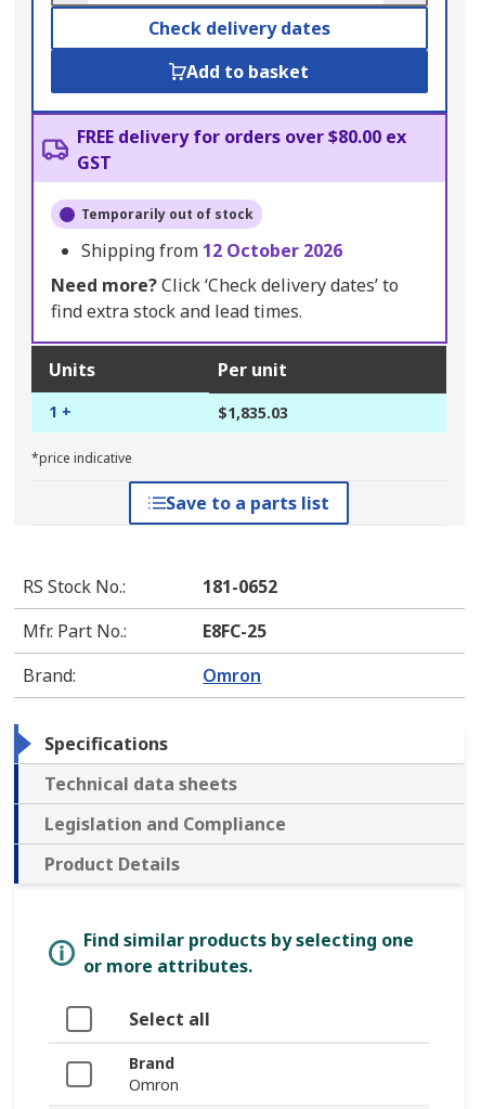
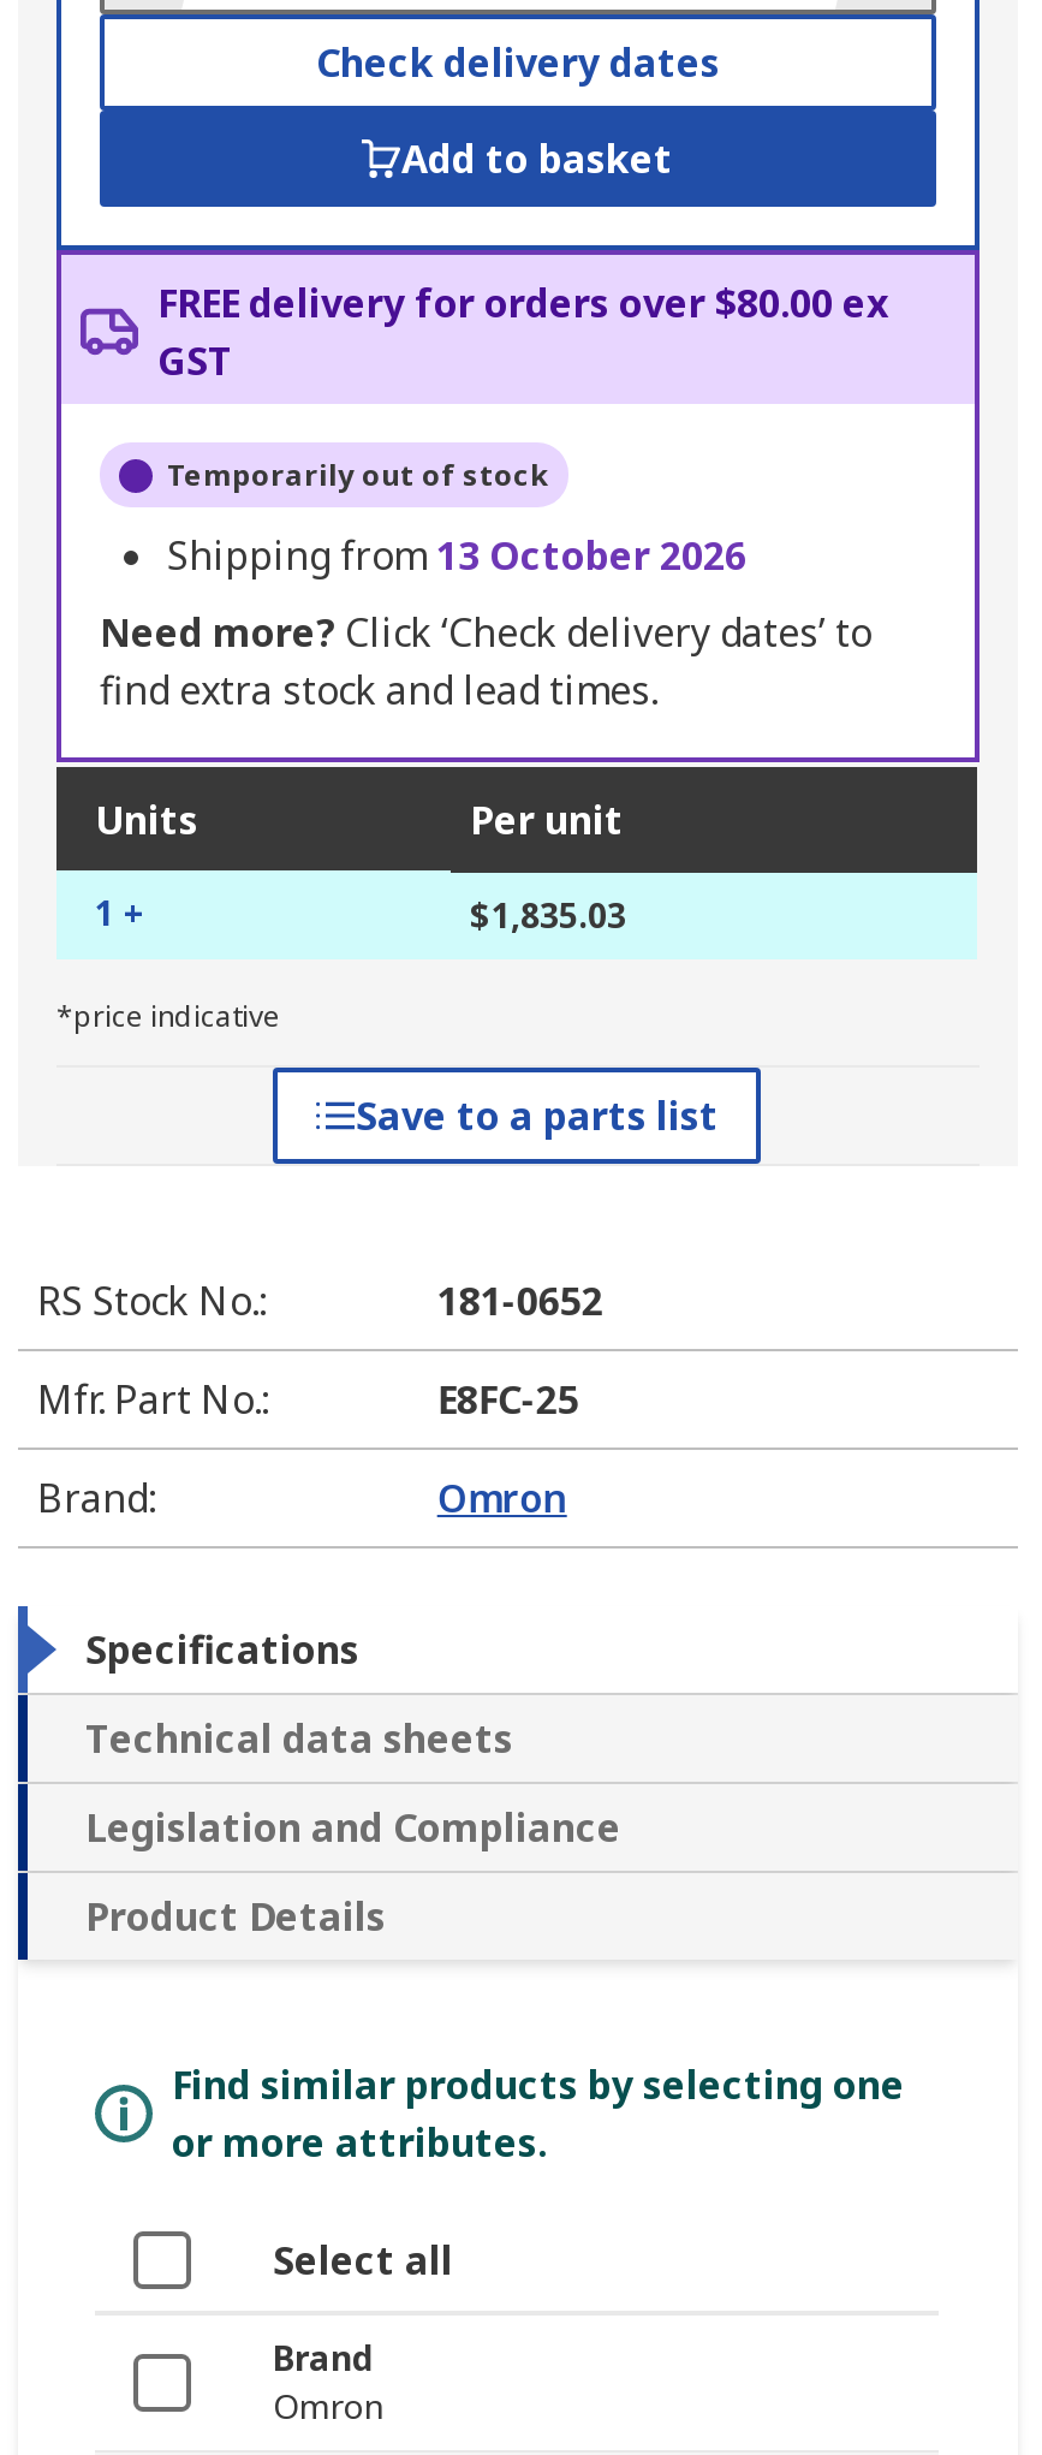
[81,239,342,263] Shipping from 12 October 2026 -> [167,530,746,583] Shipping from 13 October 2026

